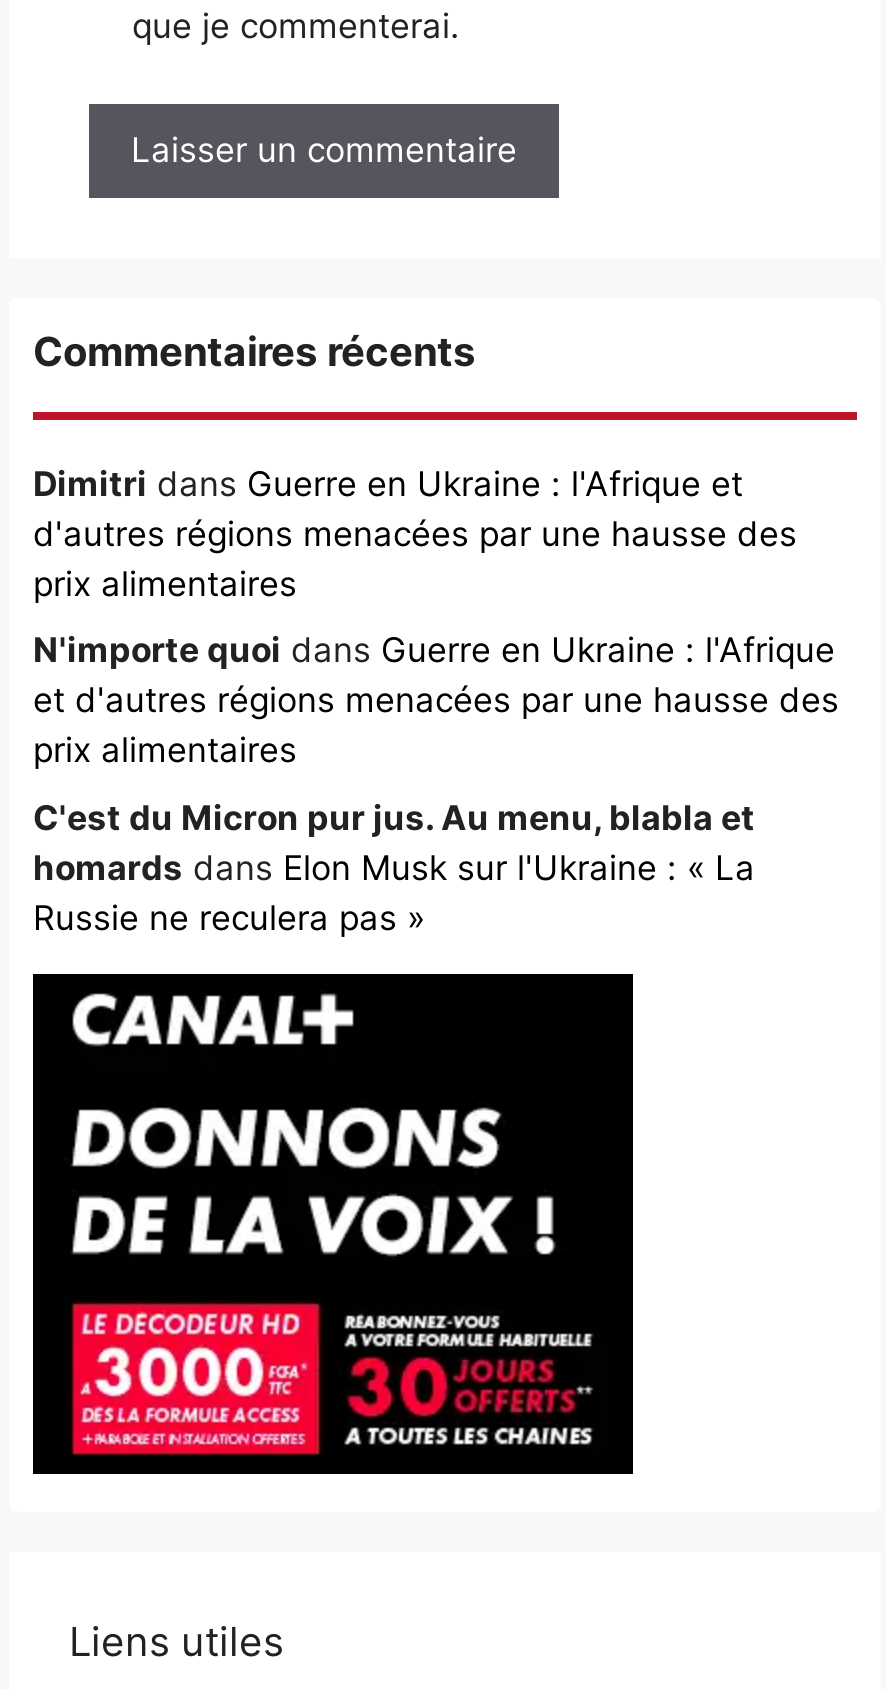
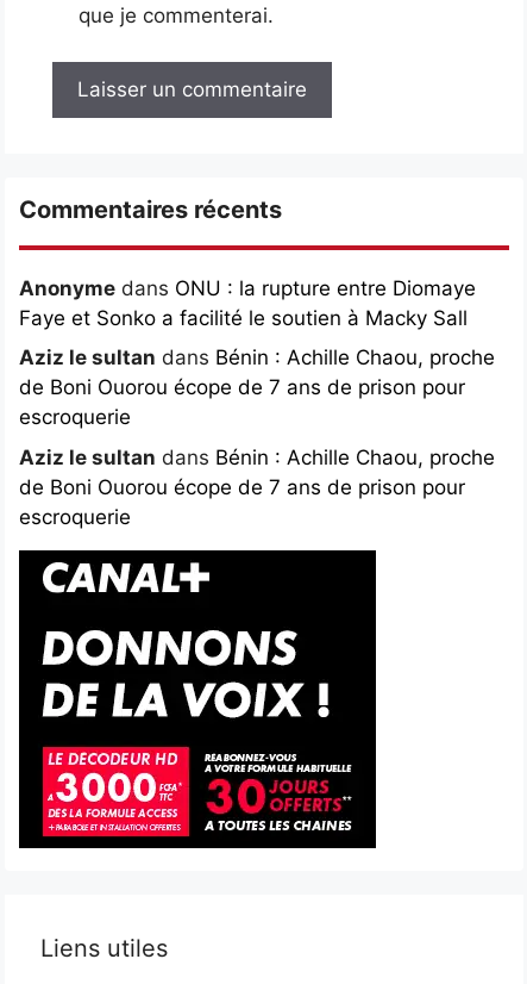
[33,463,797,603] Dimitri dans Guerre en Ukraine : l'Afrique et | d'autres régions menacées par une hausse des | prix alimentaires -> [19,276,476,329] Anonyme dans ONU : la rupture entre Diomaye | Faye et Sonko a facilité le soutien à Macky Sall
[33,630,839,770] N'importe quoi dans Guerre en Ukraine : l'Afrique | et d'autres régions menacées par une hausse des | prix alimentaires -> [19,345,495,429] Aziz le sultan dans Bénin : Achille Chaou, proche | de Boni Ouorou écope de 7 ans de prison pour | escroquerie
[33,797,755,937] C'est du Micron pur jus. Au menu, blabla et | homards dans Elon Musk sur l'Ukraine : « La | Russie ne reculera pas » -> [19,445,495,528] Aziz le sultan dans Bénin : Achille Chaou, proche | de Boni Ouorou écope de 7 ans de prison pour | escroquerie

